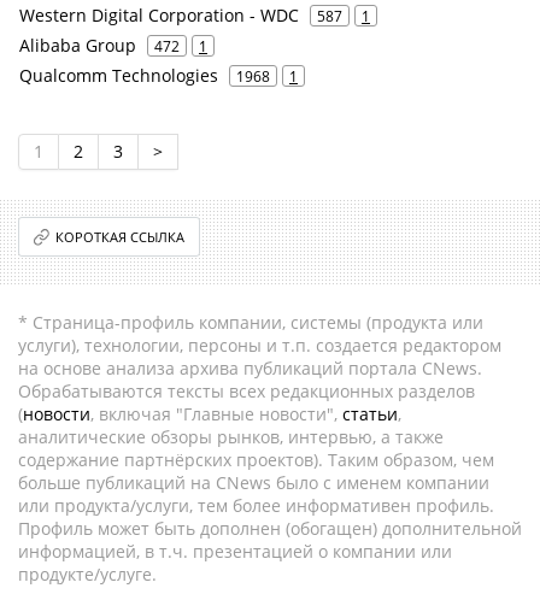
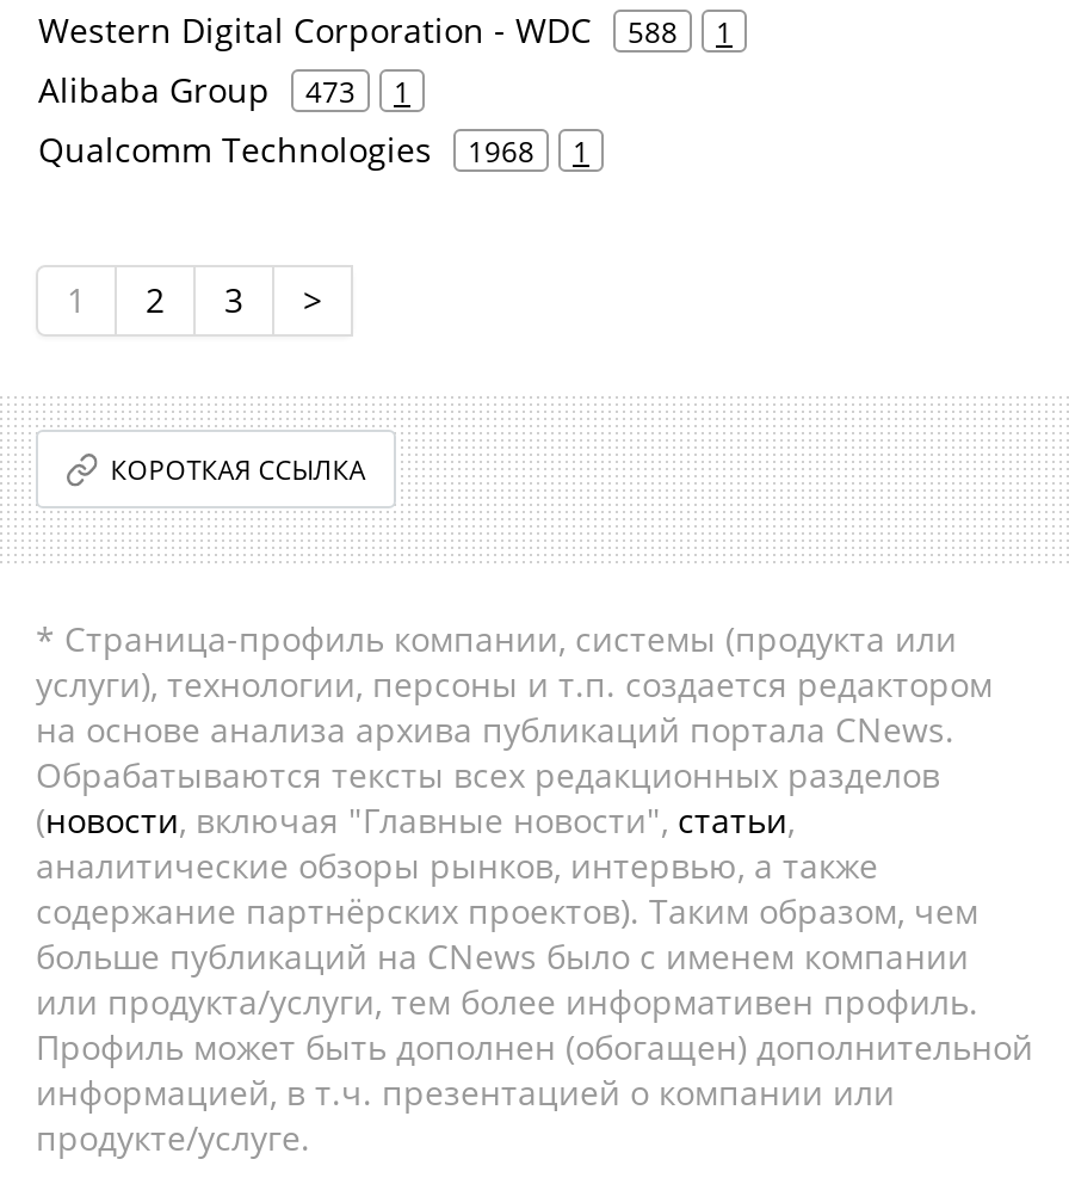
[19,4,370,27] Western Digital Corporation - WDC 587 1 -> [38,8,733,54] Western Digital Corporation - WDC 588 1
[19,34,207,57] Alibaba Group 472 1 -> [38,68,410,113] Alibaba Group 473 1

